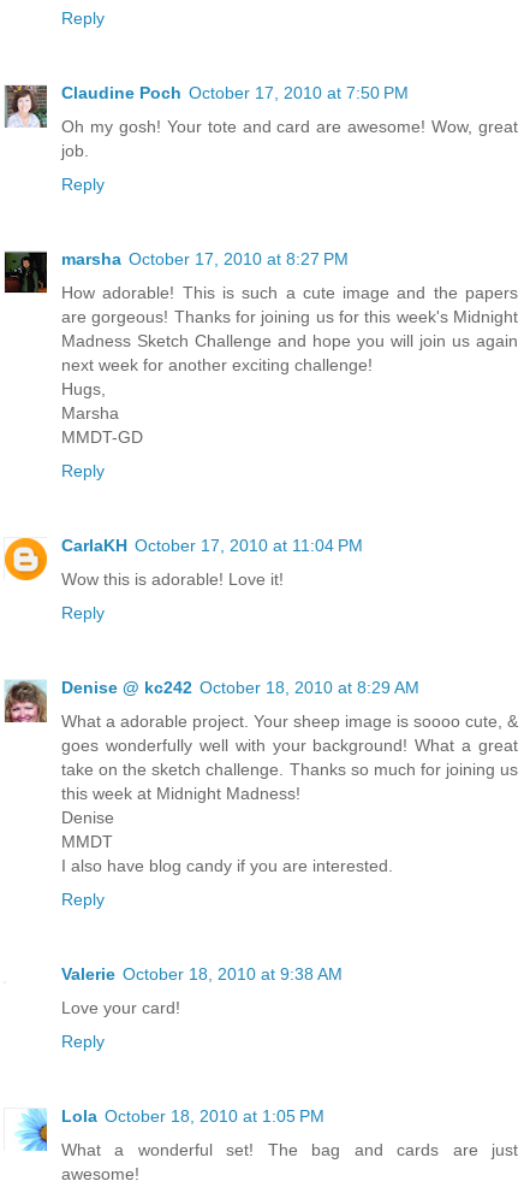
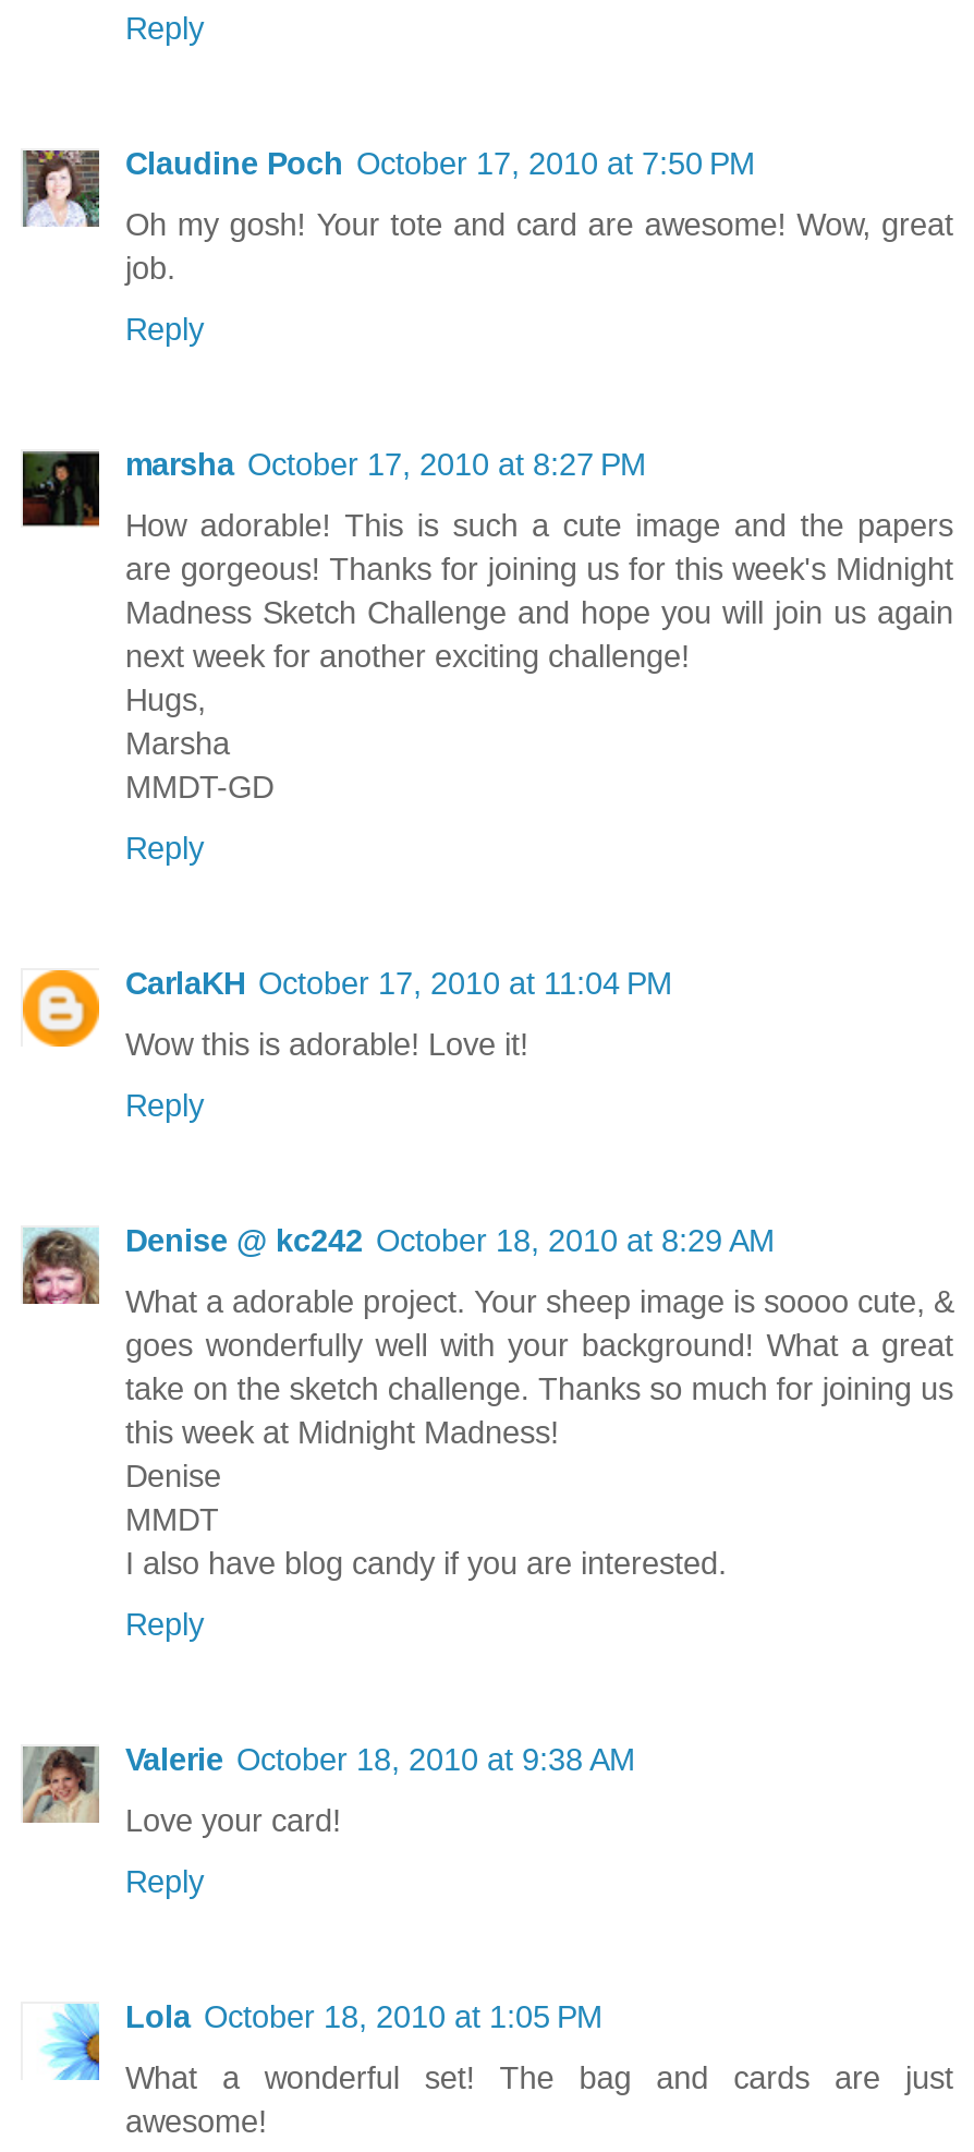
none -> [21,1744,101,1825] [image]

